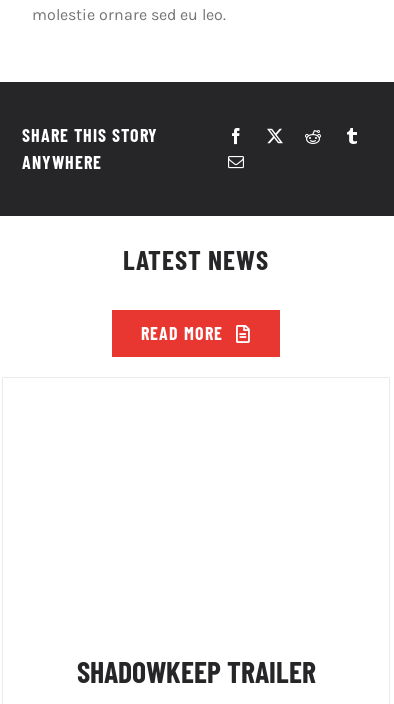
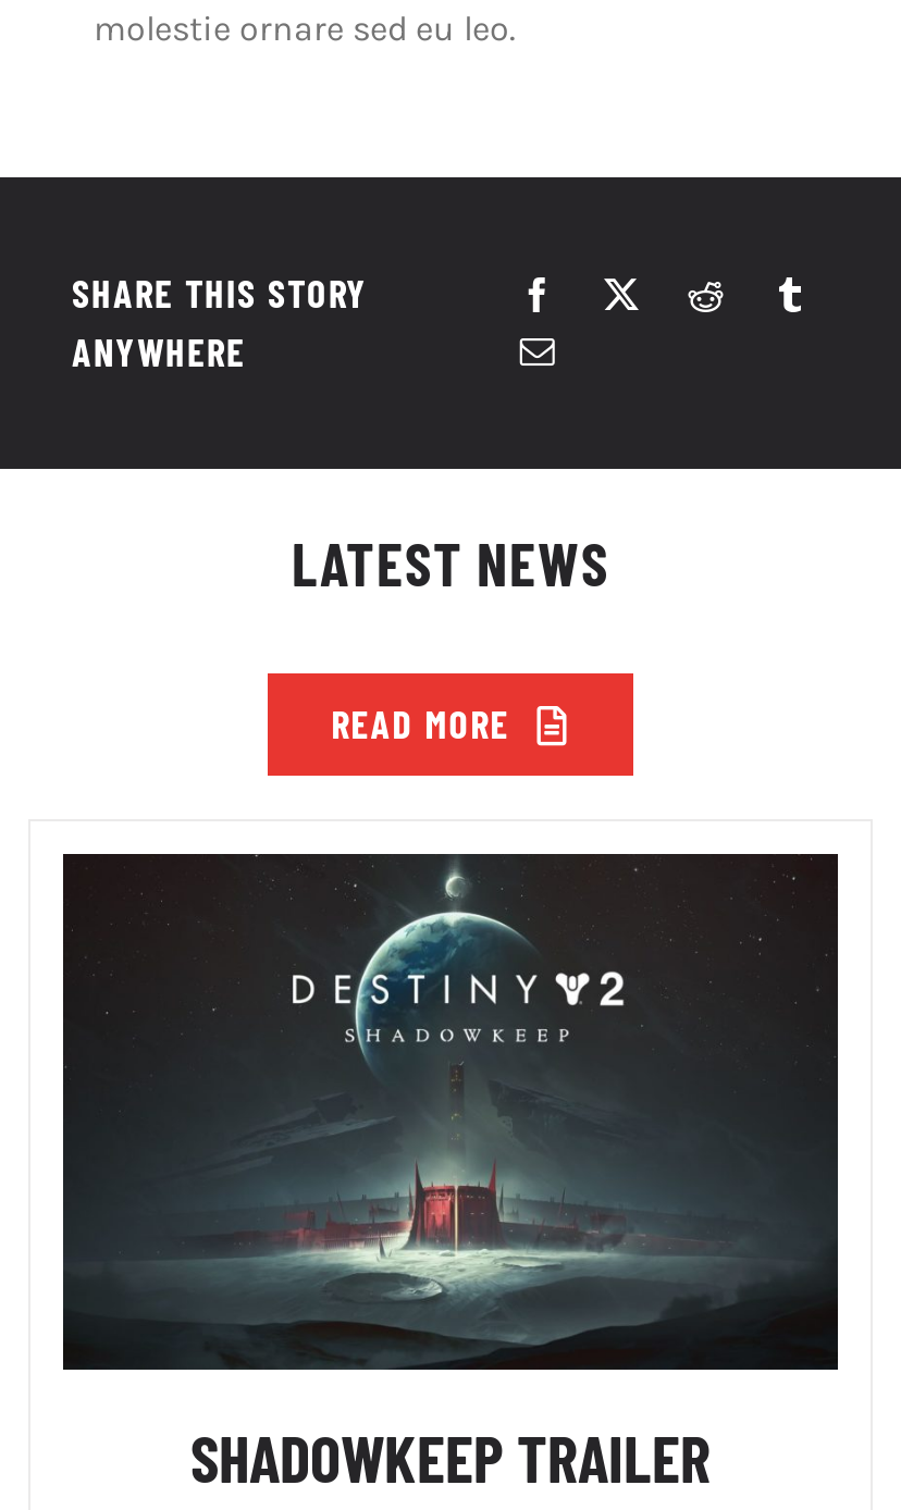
none -> [61,850,840,1372] [image]

